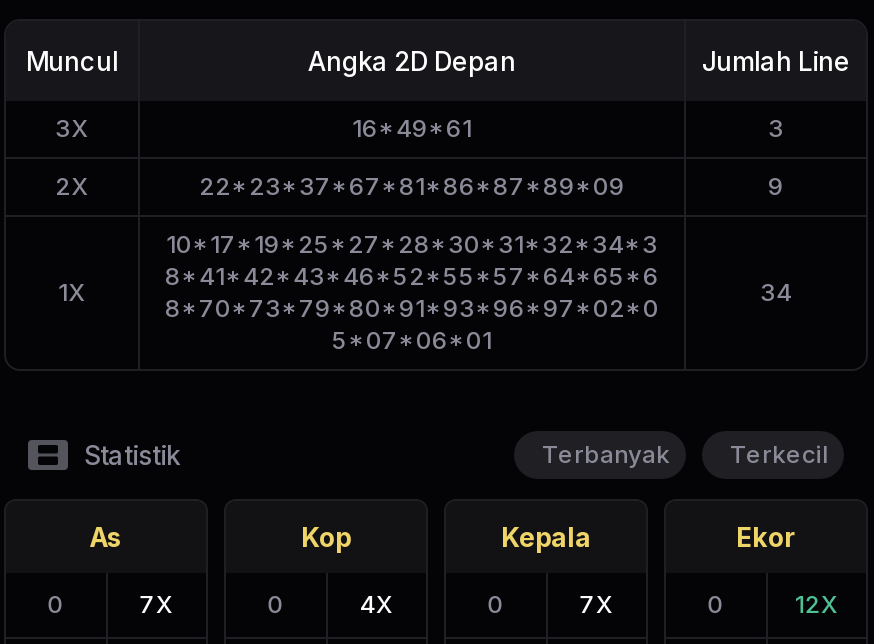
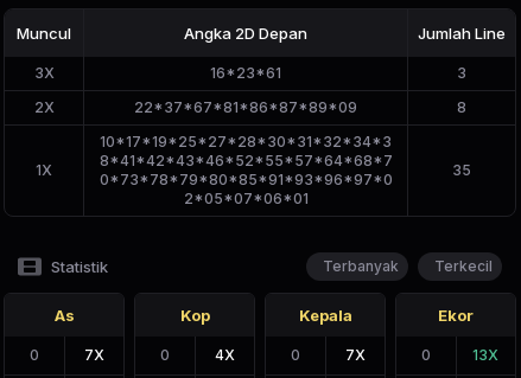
[352,113,472,143] 16*49*61 -> [210,64,281,82] 16*23*61
[199,171,625,201] 22*23*37*67*81*86*87*89*09 -> [134,98,357,116] 22*37*67*81*86*87*89*09
[768,171,784,201] 9 -> [457,98,466,116] 8
[165,261,659,291] 8*41*42*43*46*52*55*57*64*65*6 -> [99,152,392,169] 8*41*42*43*46*52*55*57*64*68*7
[760,277,792,307] 34 -> [452,161,471,179] 35
[165,293,659,323] 8*70*73*79*80*91*93*96*97*02*0 -> [99,171,392,188] 0*73*78*79*80*85*91*93*96*97*0
[332,325,492,355] 5*07*06*01 -> [183,190,308,207] 2*05*07*06*01
[794,589,838,619] 12X -> [473,346,499,364] 13X

